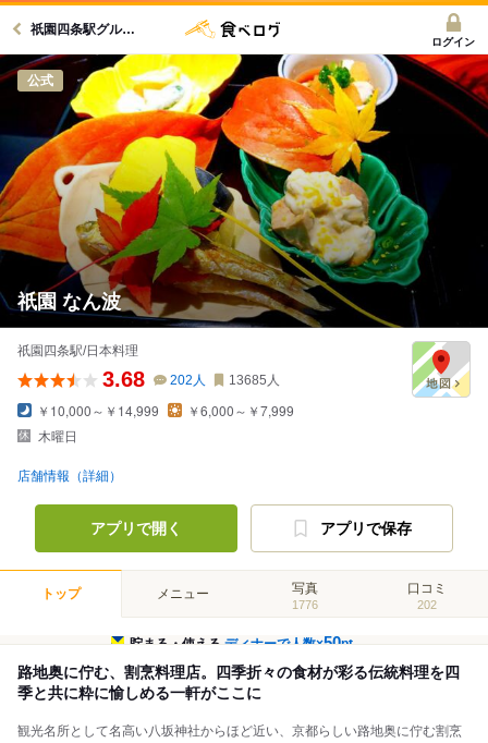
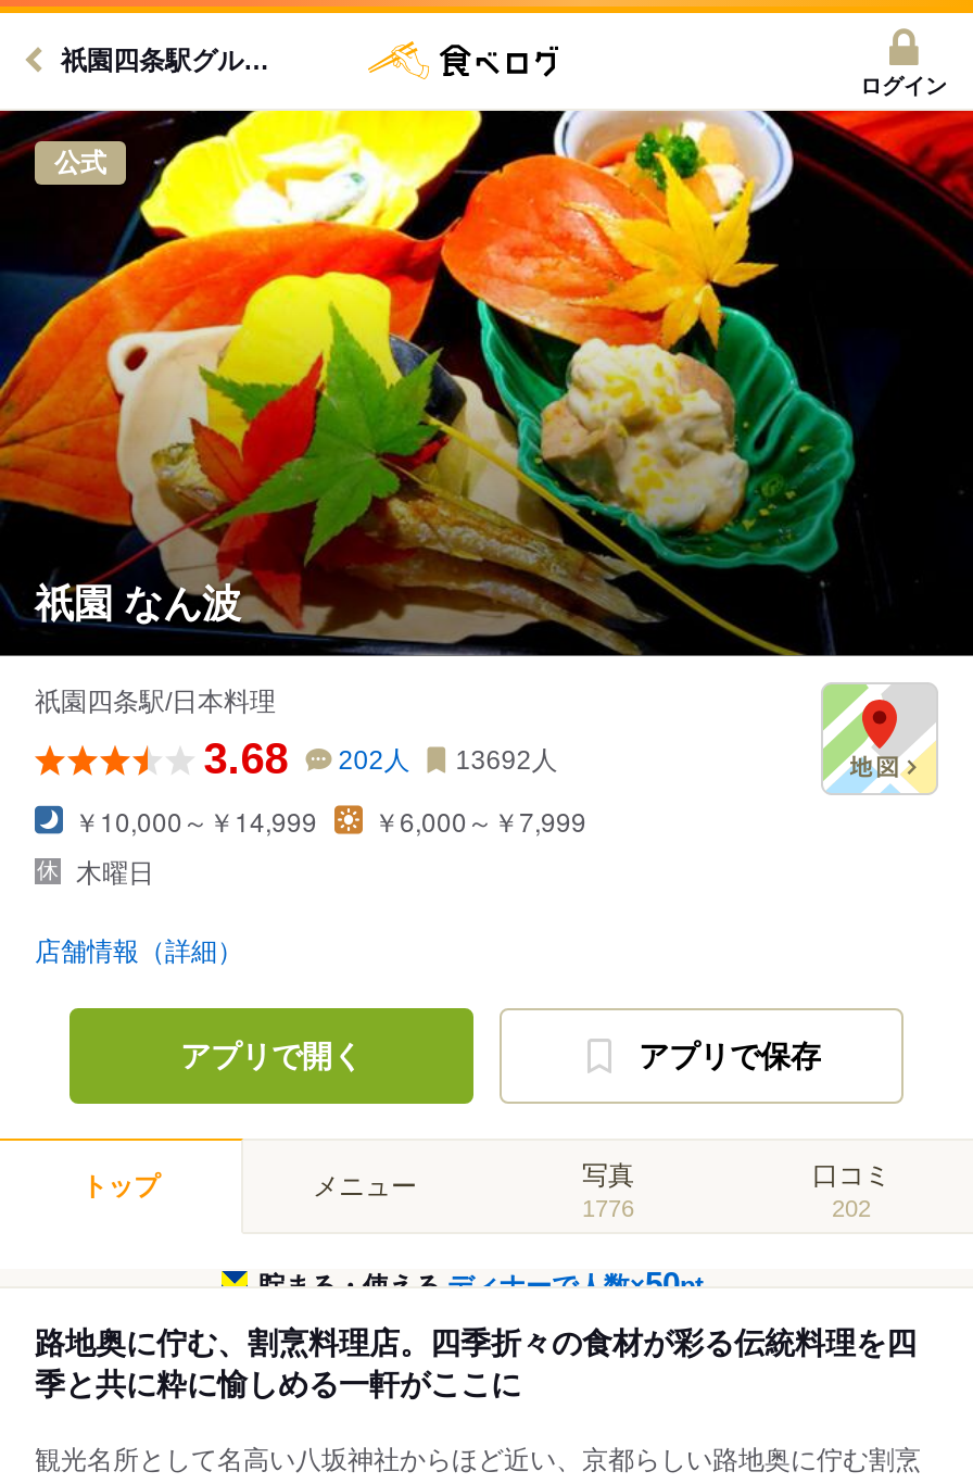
[102,367,280,391] 3.68 202人 13685人 -> [204,734,558,782] 3.68 202人 13692人

